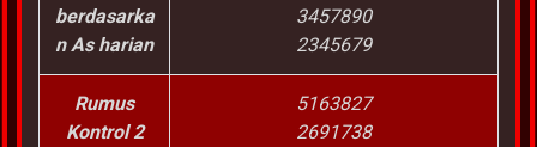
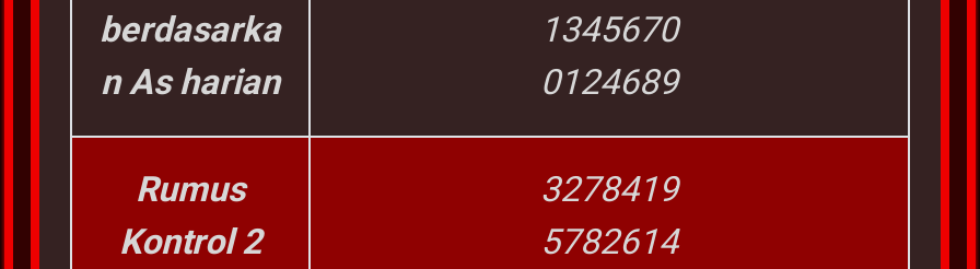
[296,5,372,27] 3457890 -> [540,9,678,50] 1345670
[296,33,372,56] 2345679 -> [540,61,678,103] 0124689
[296,92,372,115] 5163827 -> [540,168,678,210] 3278419
[296,121,372,143] 2691738 -> [540,221,678,262] 5782614

